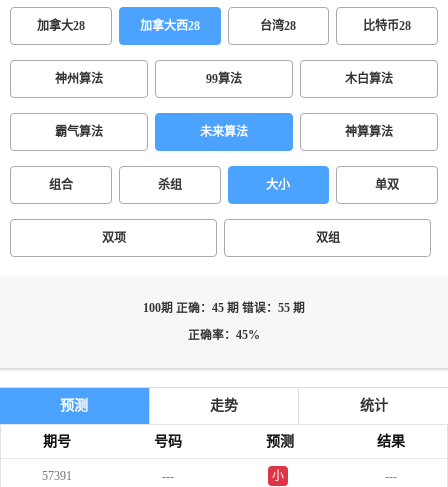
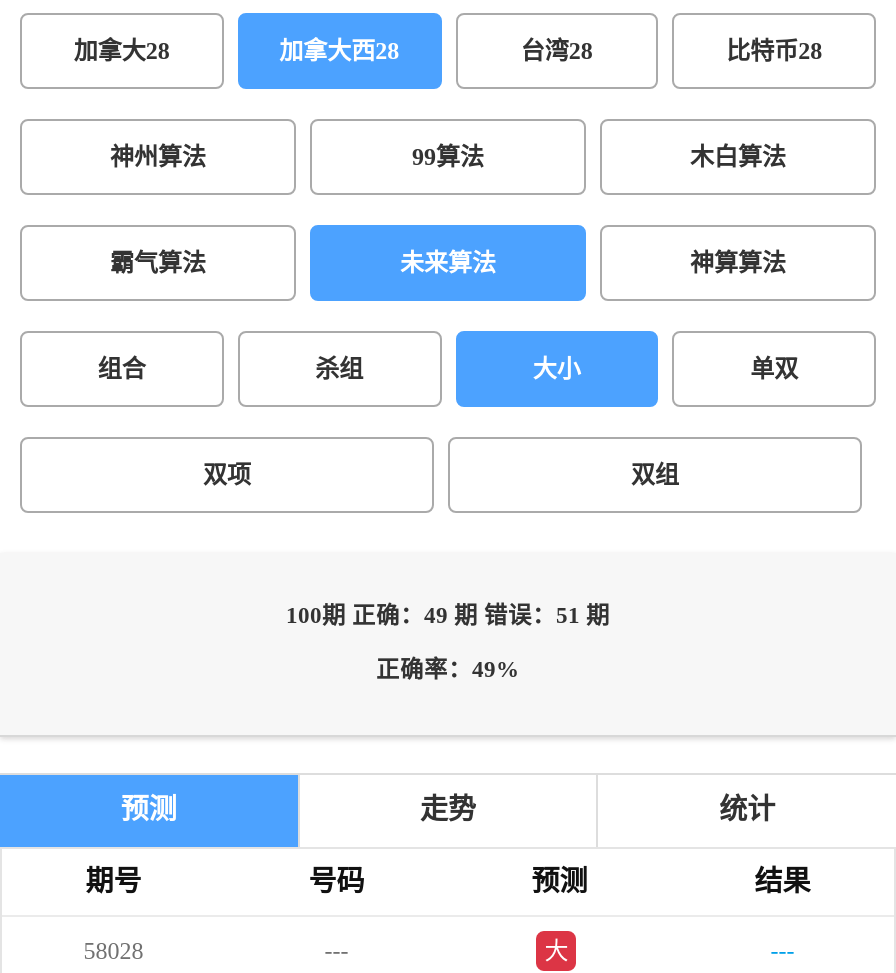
[143,302,305,315] 100期 正确：45 期 错误：55 期 -> [286,603,610,629] 100期 正确：49 期 错误：51 期
[188,329,260,342] 正确率：45% -> [376,657,520,683] 正确率：49%
[42,469,72,483] 57391 -> [84,937,144,965] 58028
[272,469,284,483] 小 -> [544,937,568,965] 大

